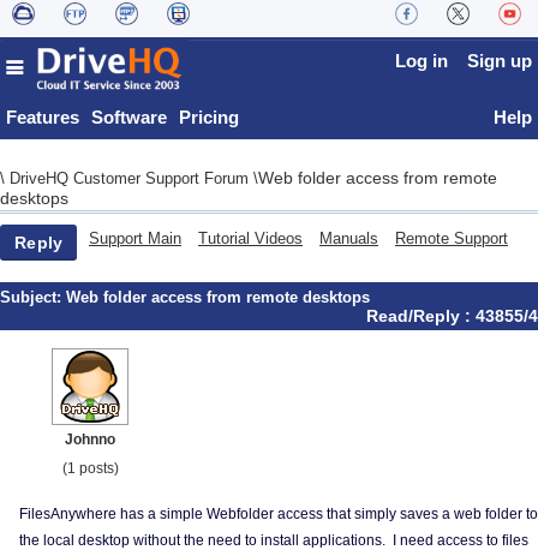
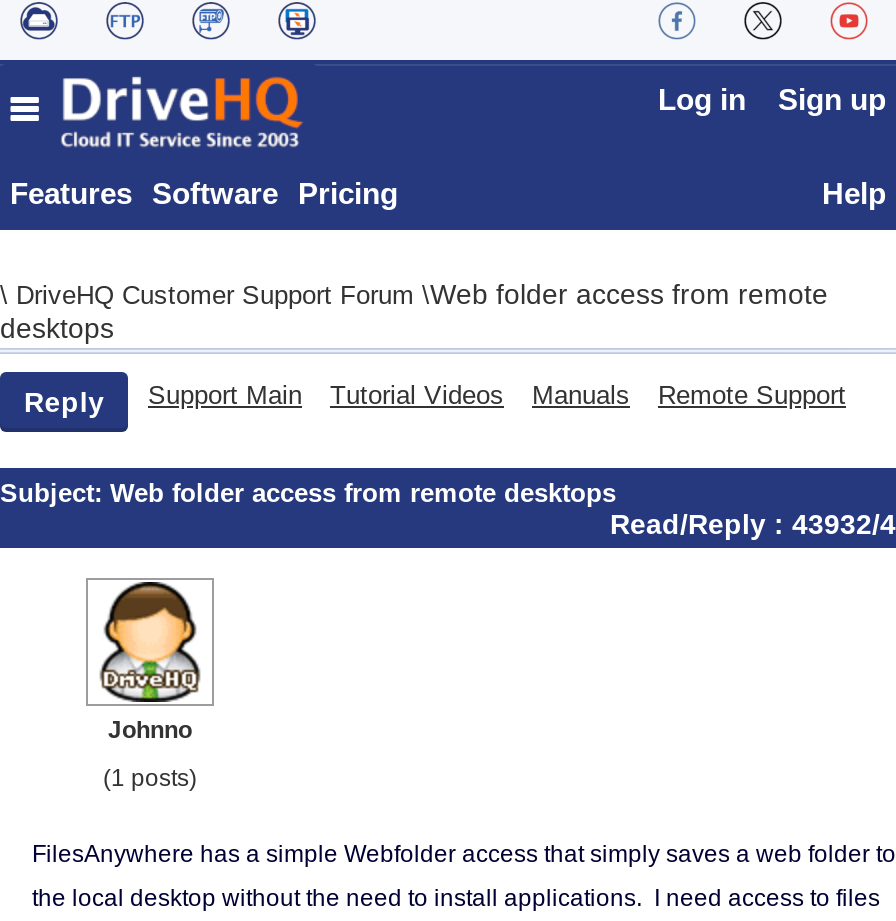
[366,306,538,325] Read/Reply : 43855/4 -> [610,508,896,540] Read/Reply : 43932/4

